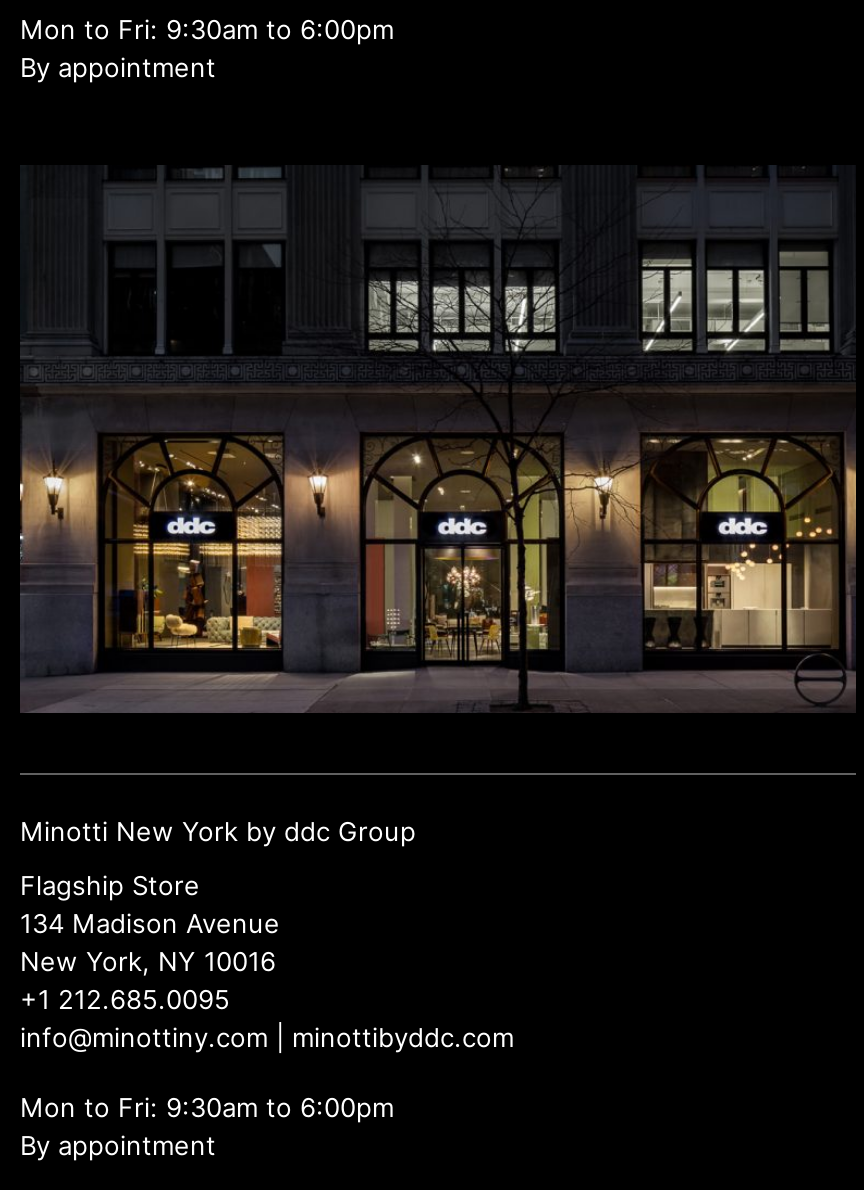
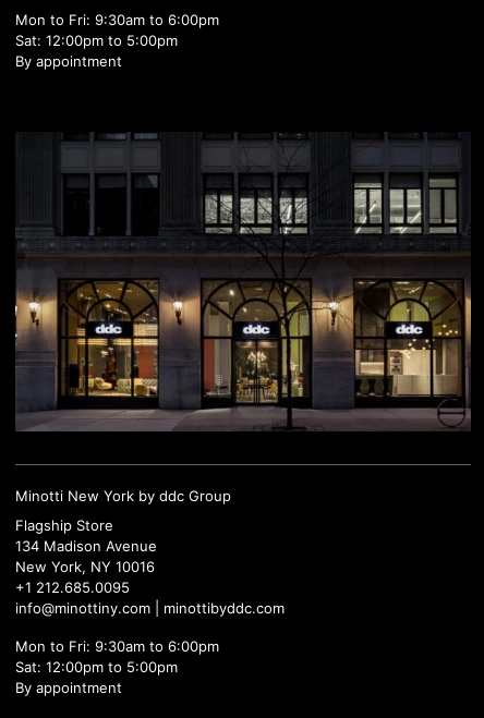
none -> [15,31,178,48] Sat: 12:00pm to 5:00pm
none -> [15,658,178,675] Sat: 12:00pm to 5:00pm

